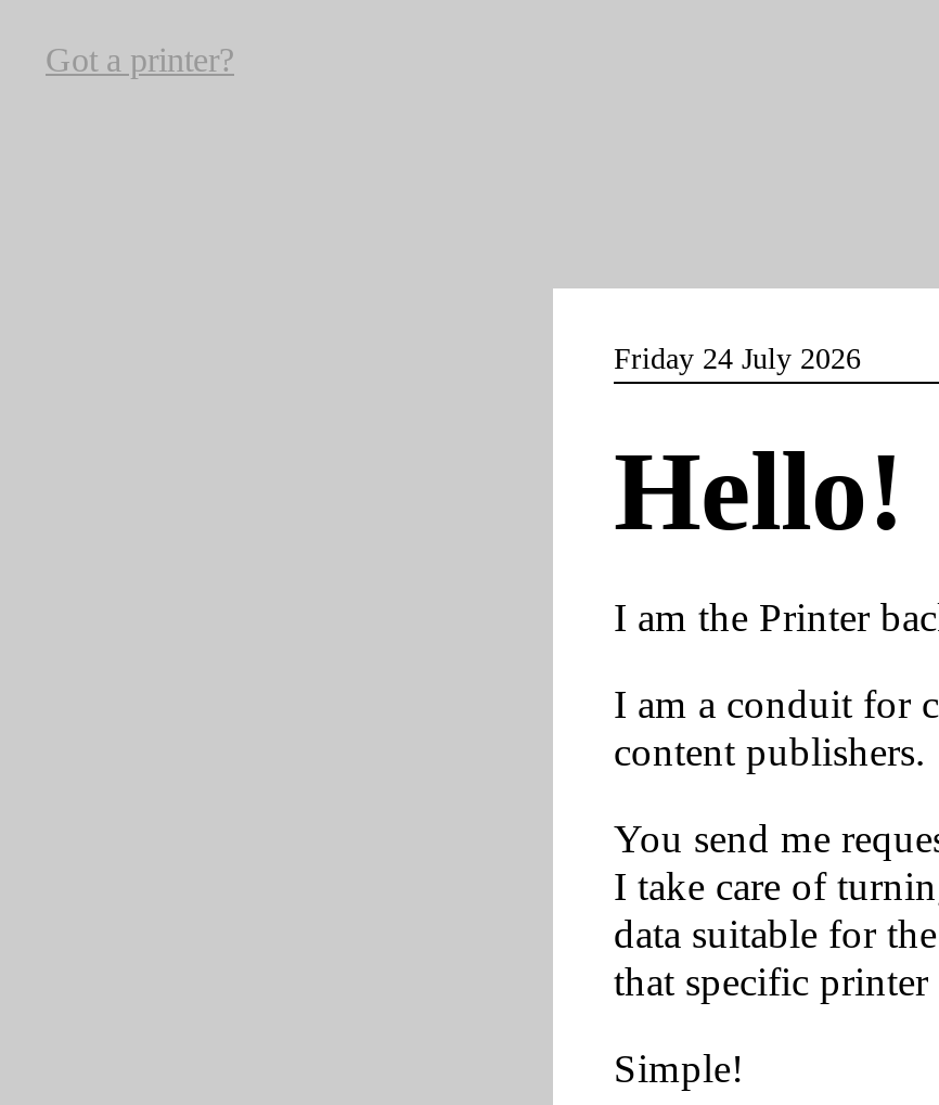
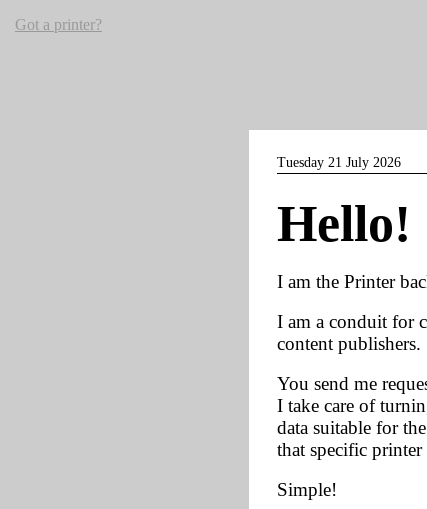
[614,343,861,375] Friday 24 July 2026 -> [277,155,401,170] Tuesday 21 July 2026

